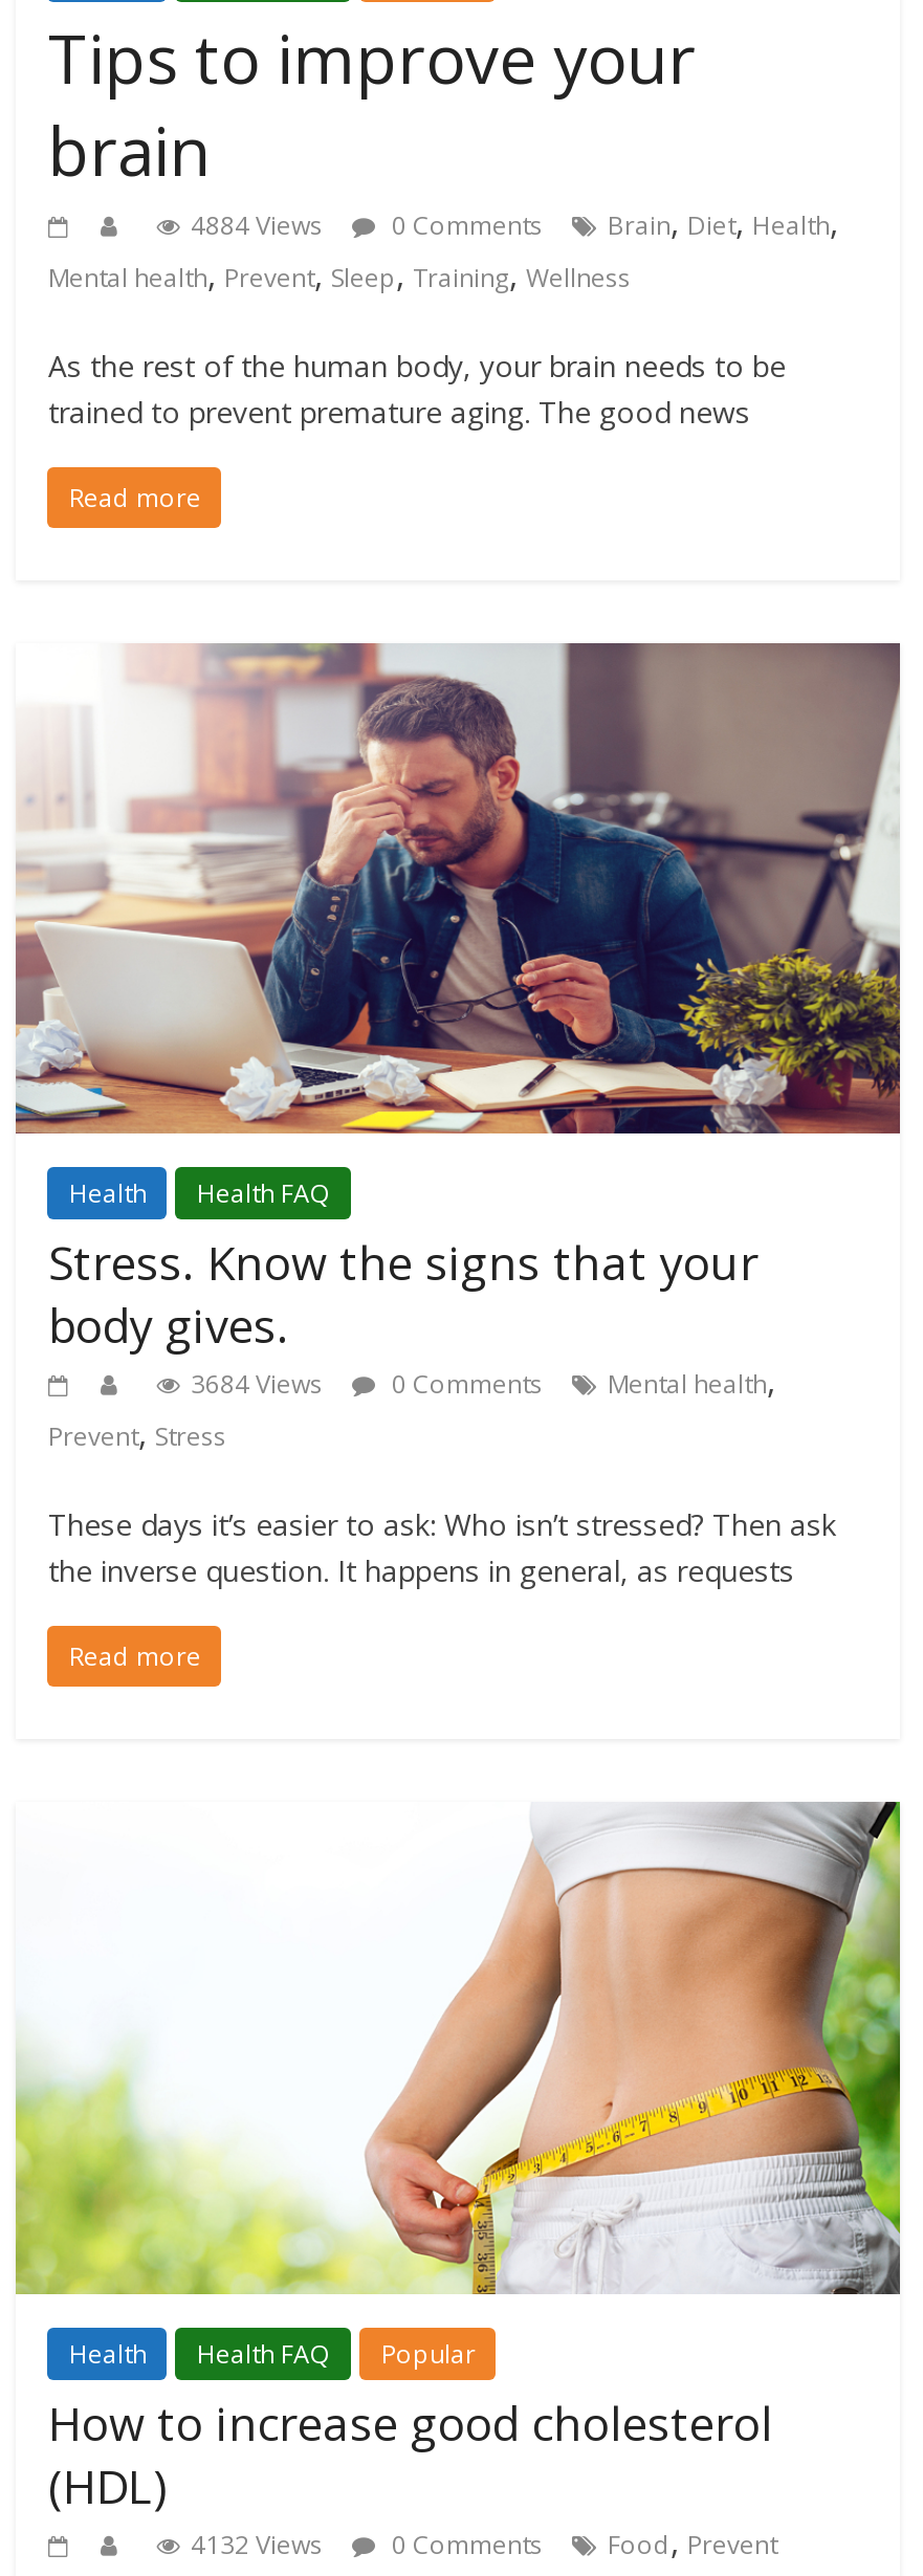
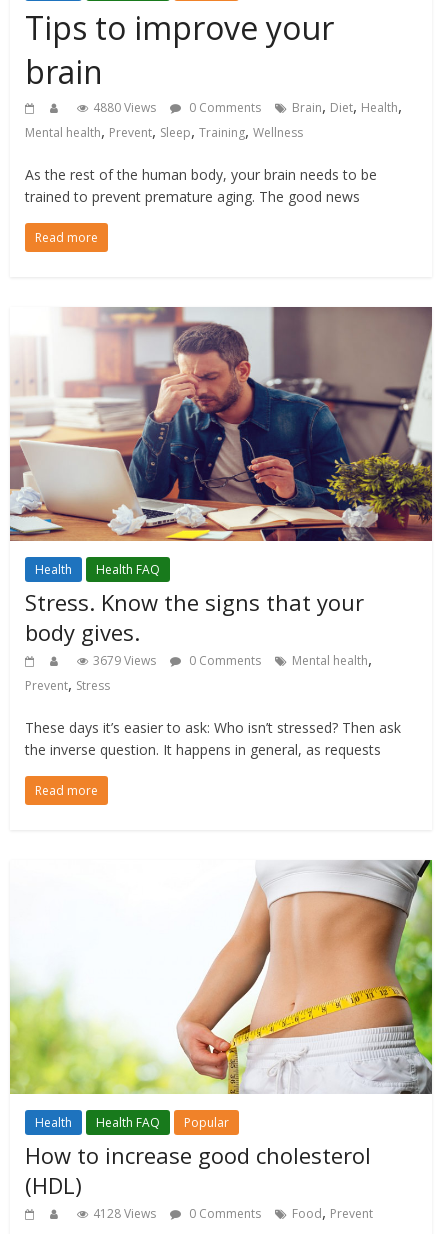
[190,199,838,245] 4884 Views 0 Comments Brain, Diet, Health, -> [93,95,402,117] 4880 Views 0 Comments Brain, Diet, Health,
[190,1358,775,1404] 3684 Views 0 Comments Mental health, -> [93,648,372,670] 3679 Views 0 Comments Mental health,
[190,2518,777,2564] 4132 Views 0 Comments Food, Prevent -> [93,1201,373,1223] 4128 Views 0 Comments Food, Prevent

